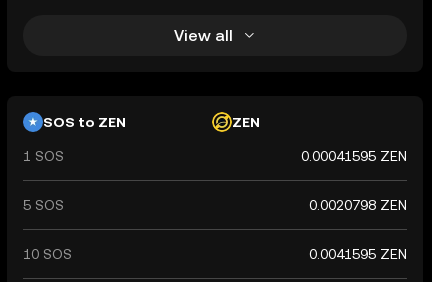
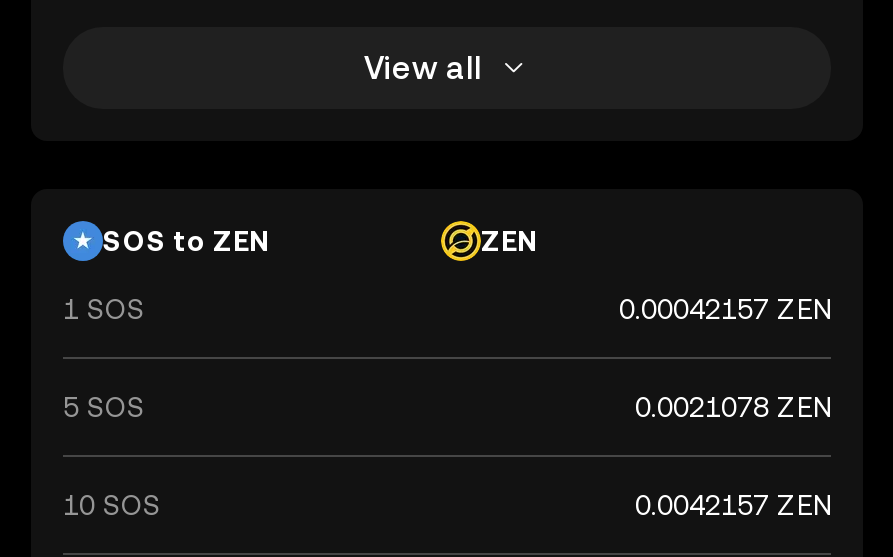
[301,148,407,164] 0.00041595 ZEN -> [619,293,831,325] 0.00042157 ZEN
[309,197,407,213] 0.0020798 ZEN -> [635,391,831,423] 0.0021078 ZEN
[309,246,407,262] 0.0041595 ZEN -> [635,489,831,521] 0.0042157 ZEN

